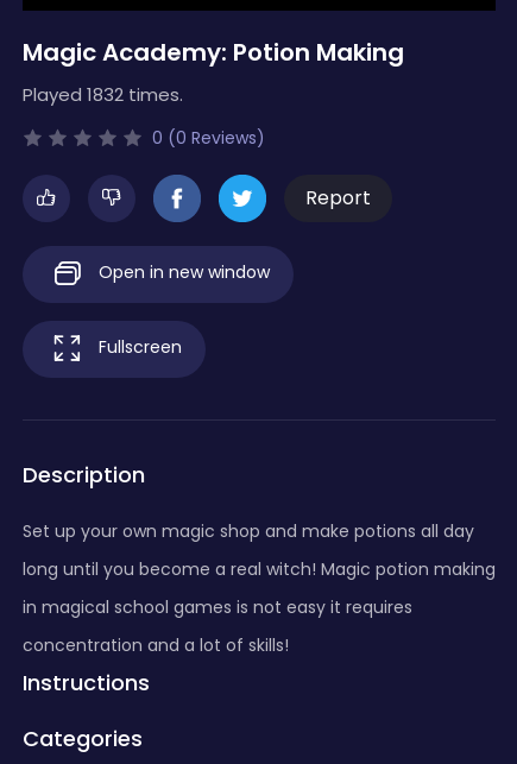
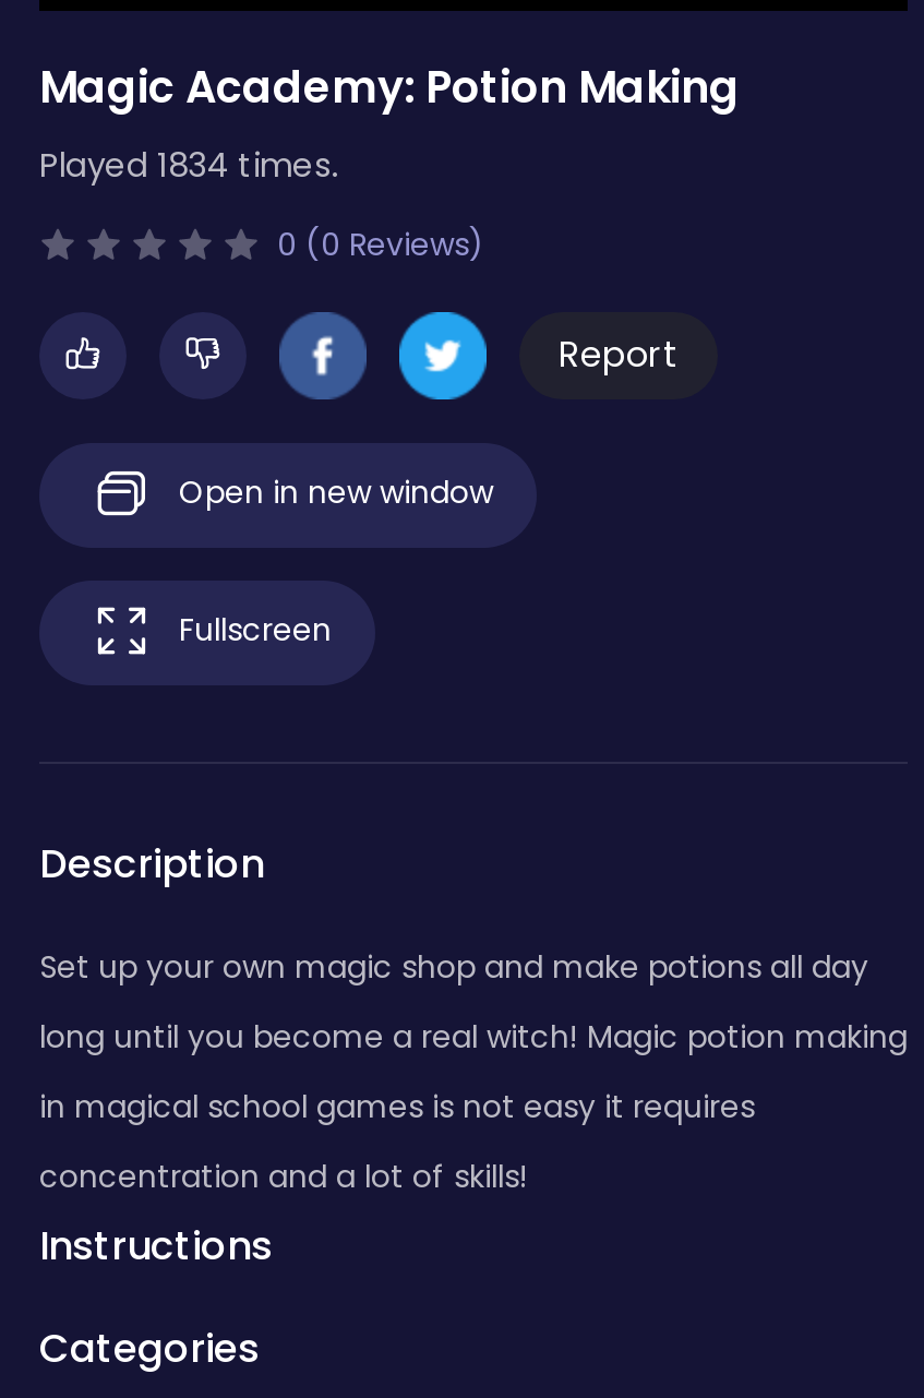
[23,82,183,107] Played 1832 times. -> [39,142,338,188] Played 1834 times.

